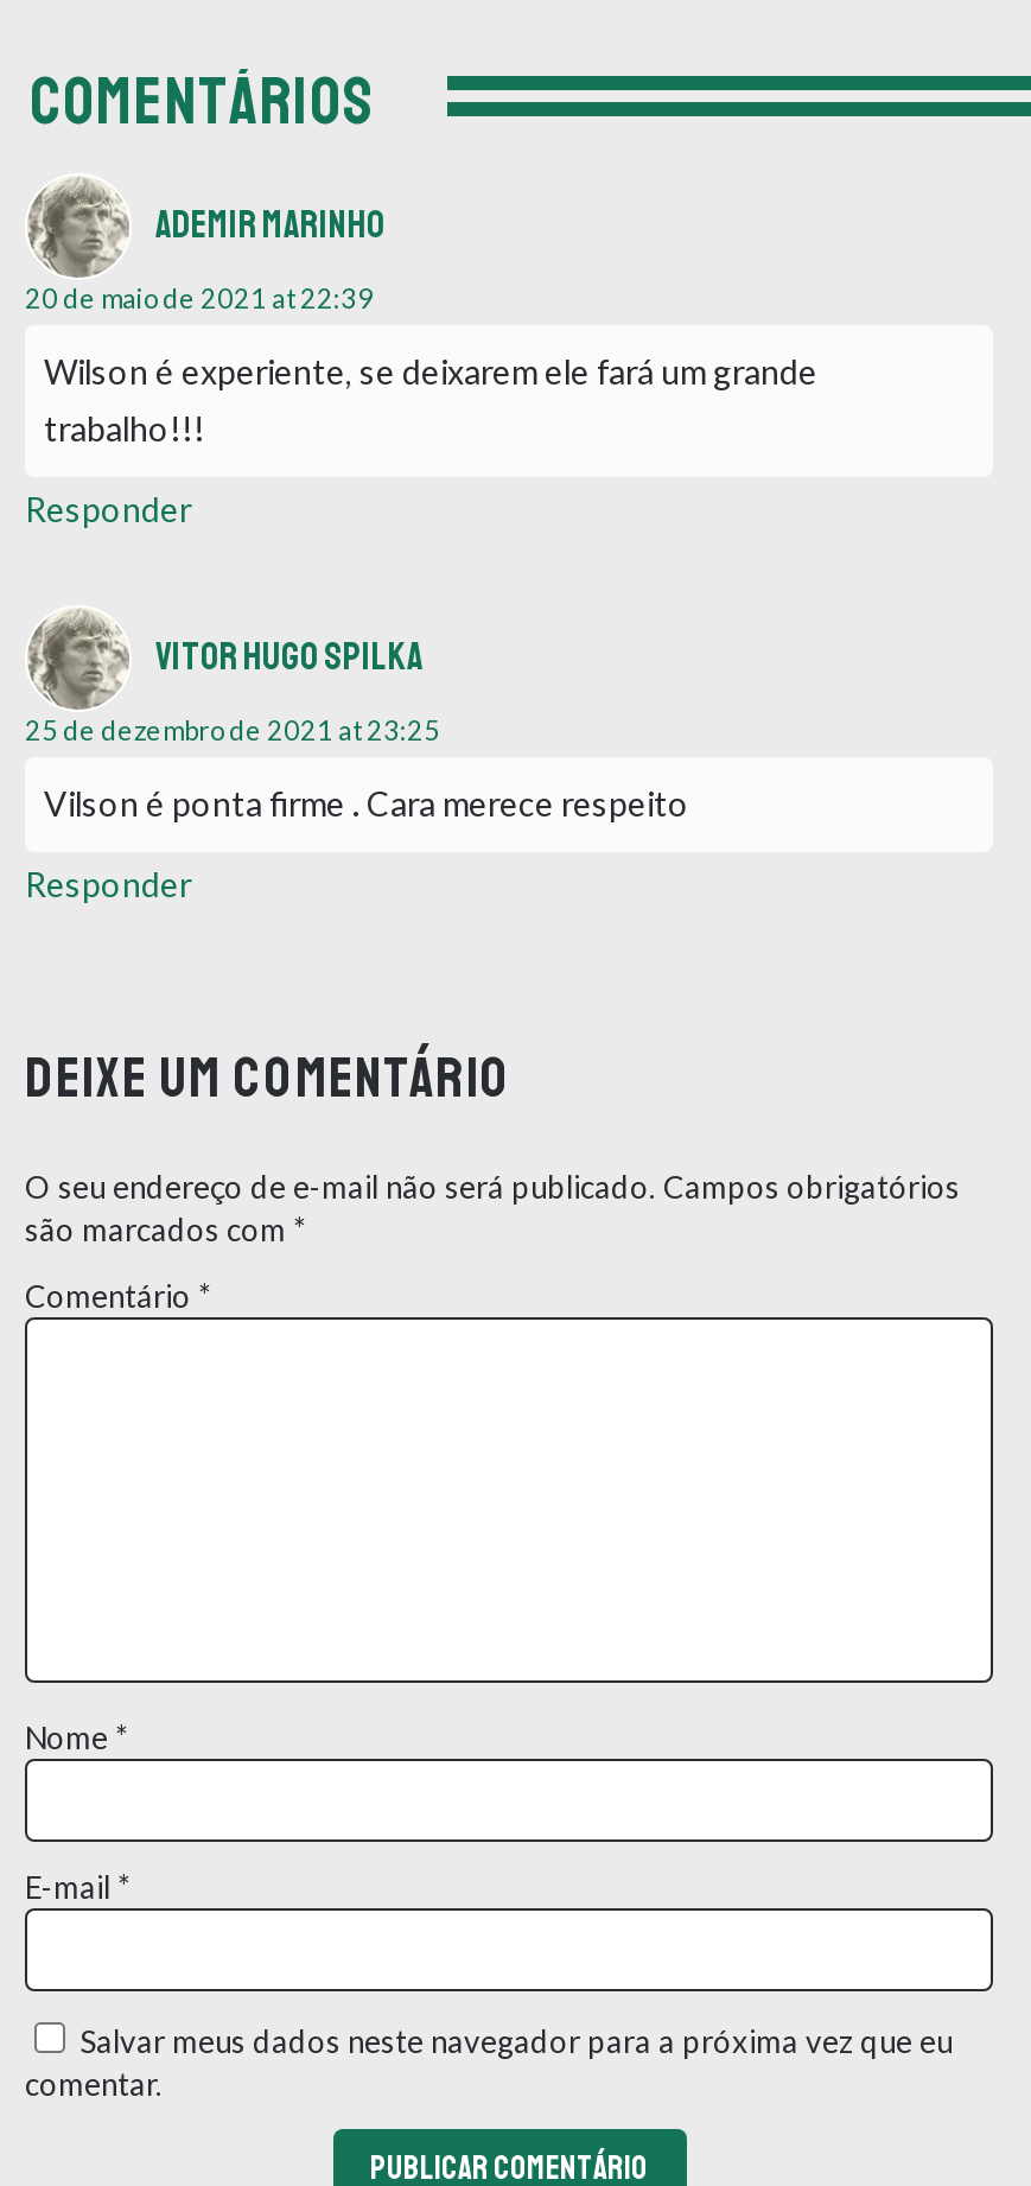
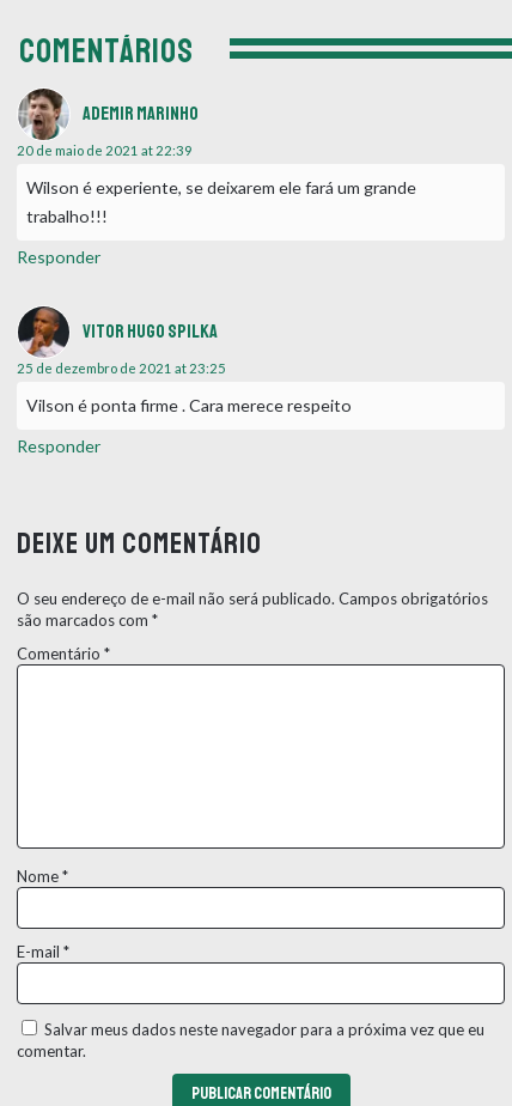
[32,176,129,273] [image] -> [20,87,68,139] [image]
[27,608,127,707] [image] -> [17,305,69,355] [image]

